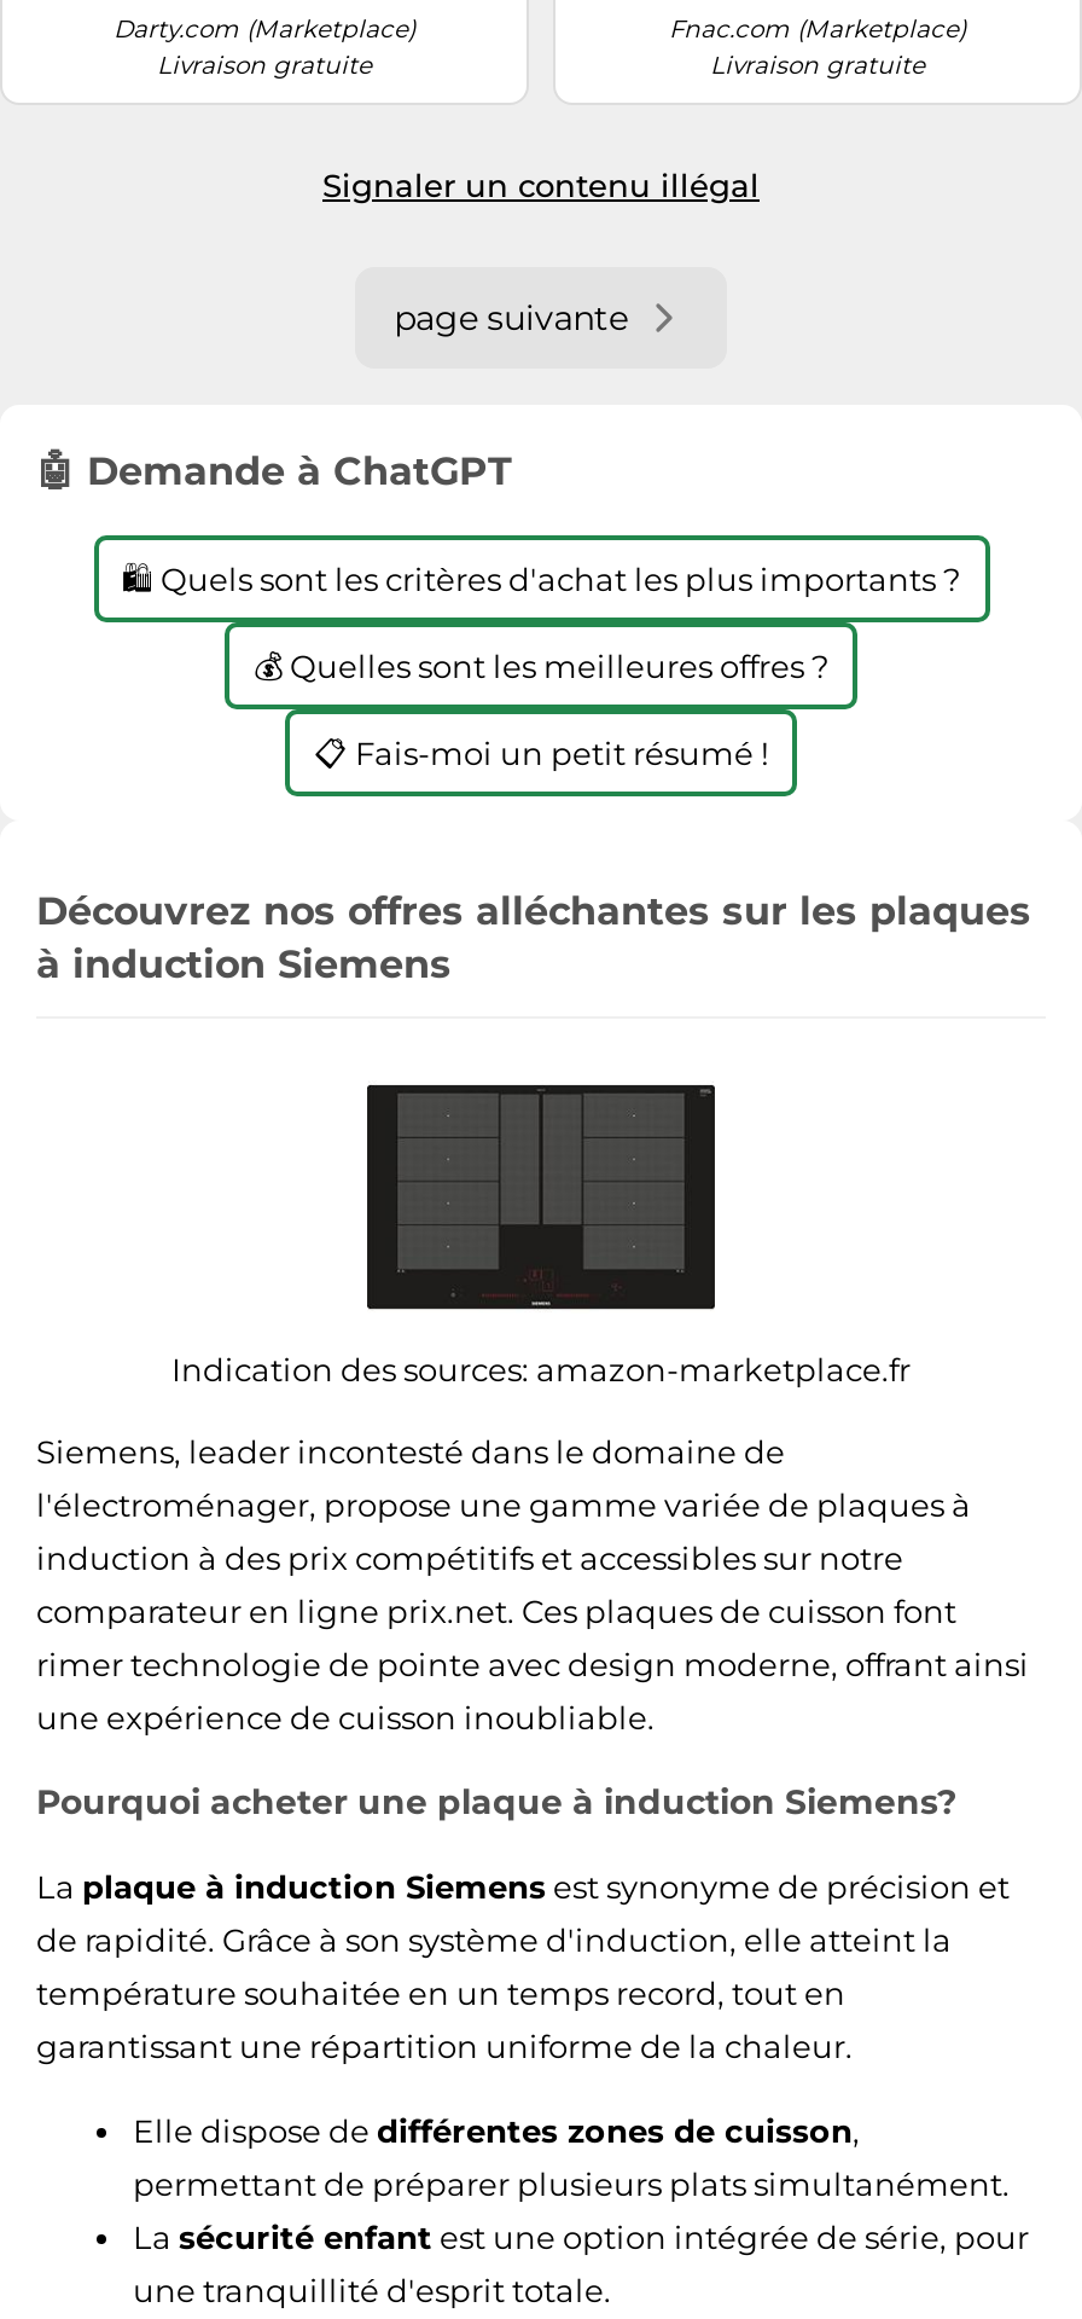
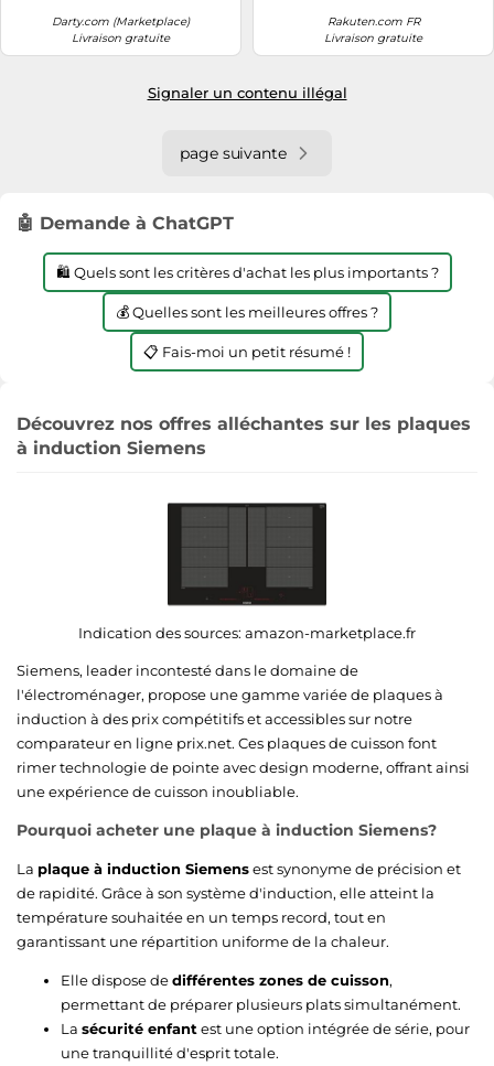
[669,13,966,44] Fnac.com (Marketplace) -> [327,14,420,29] Rakuten.com FR

